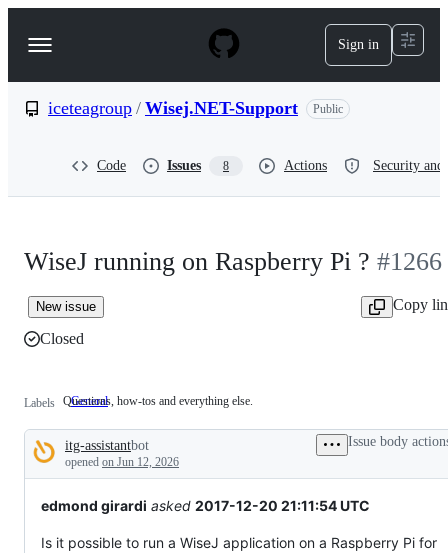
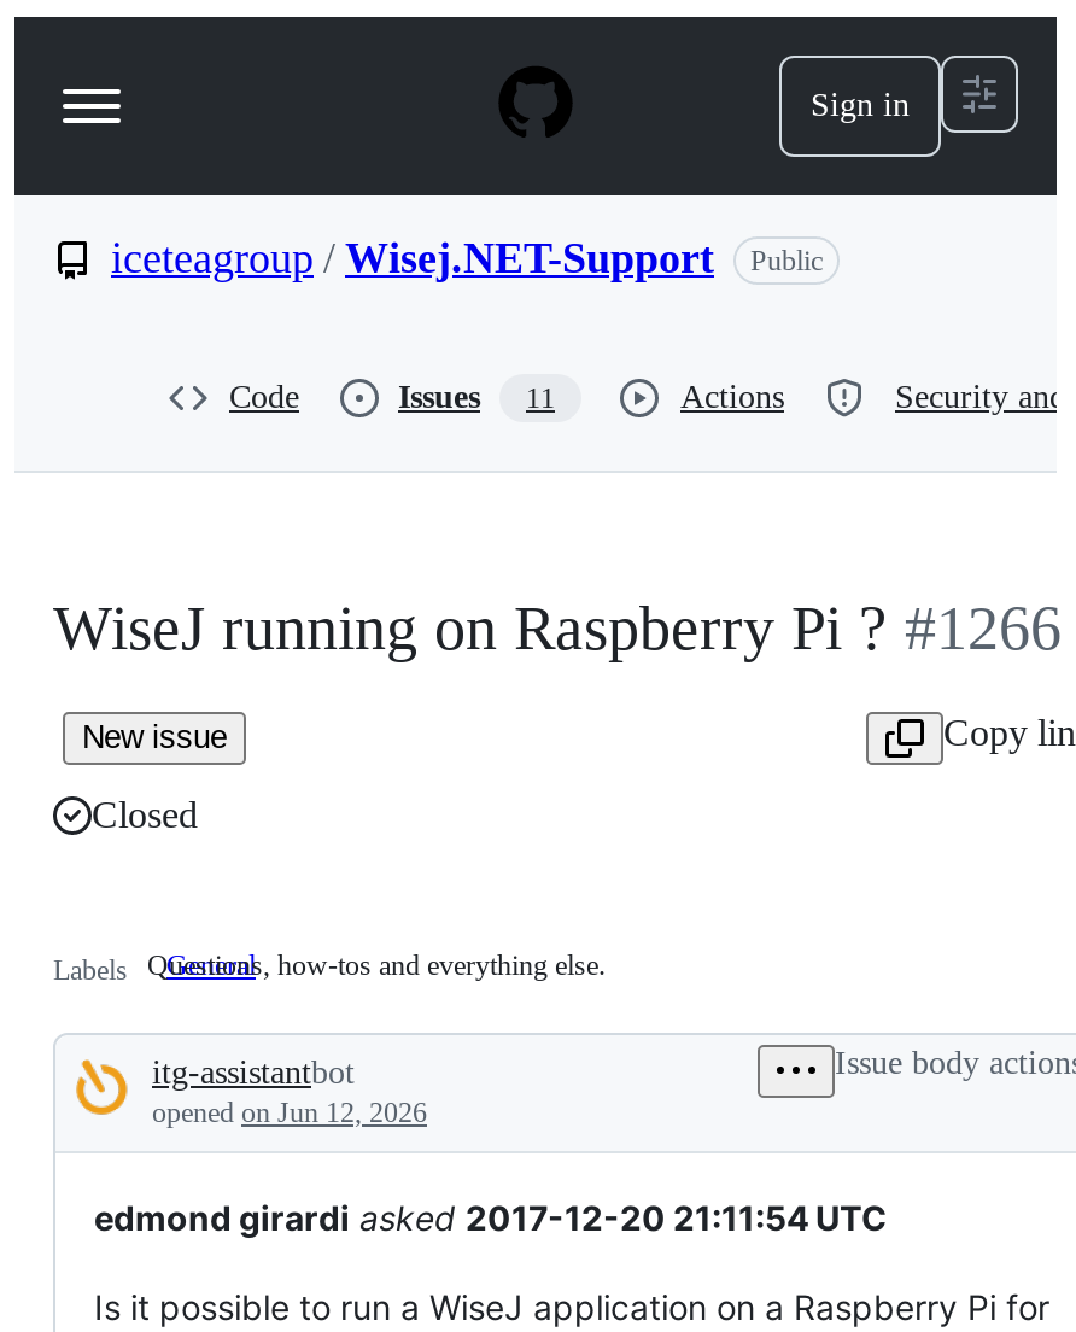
[167,158,229,173] Issues 8 -> [398,379,555,415] Issues 11

